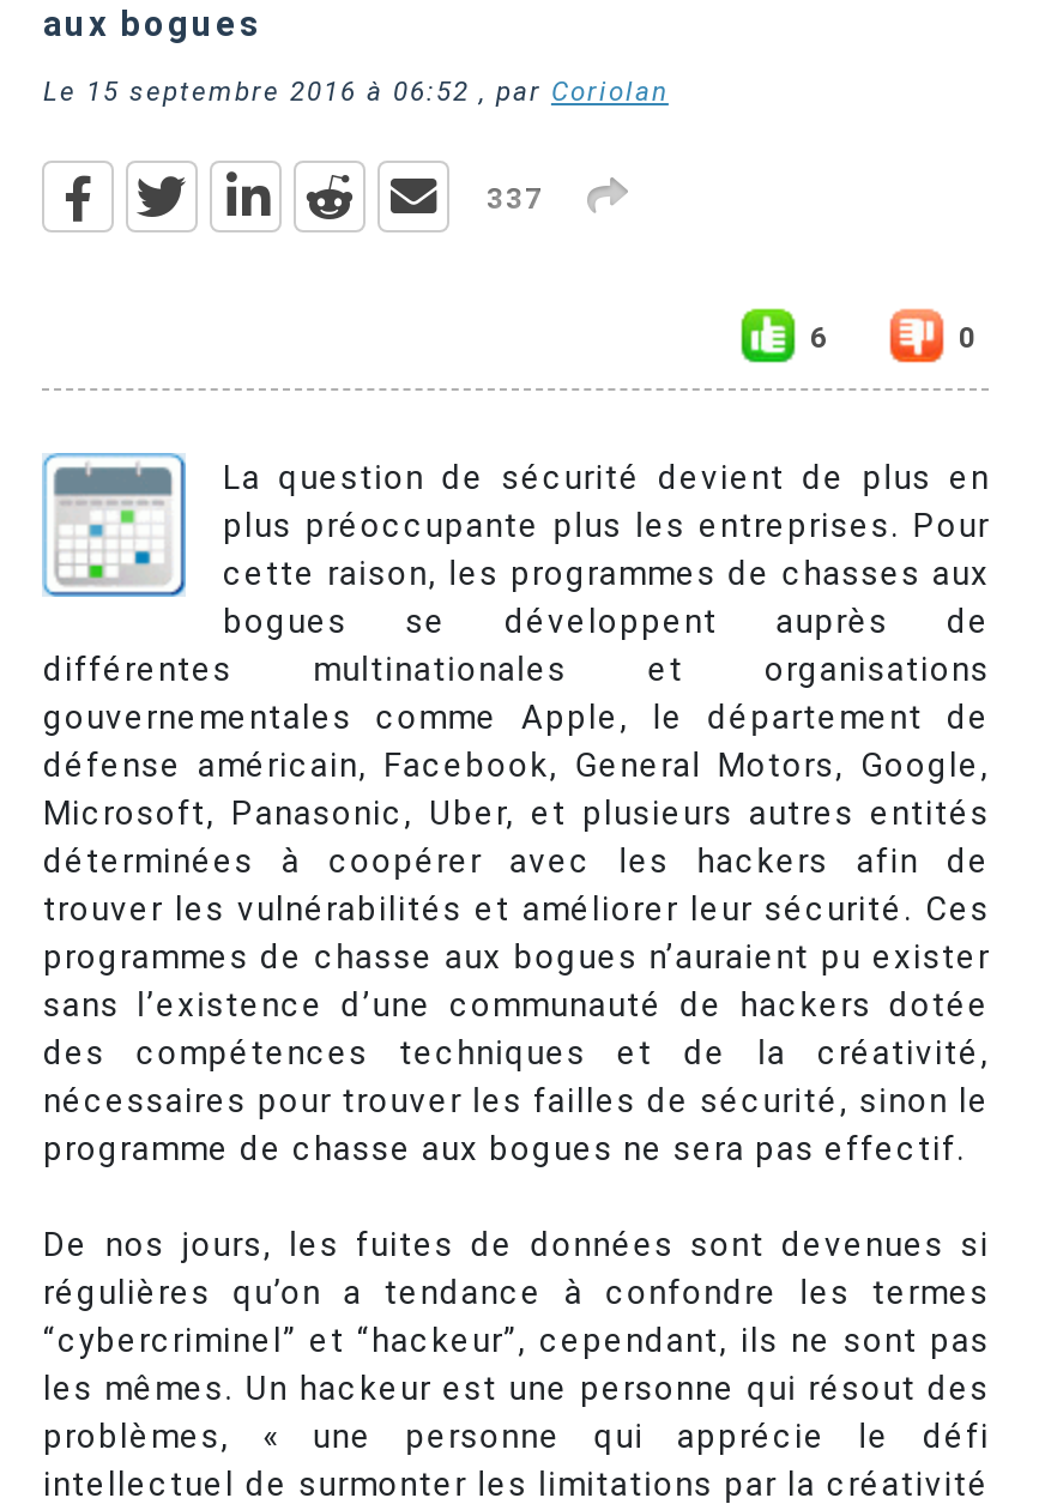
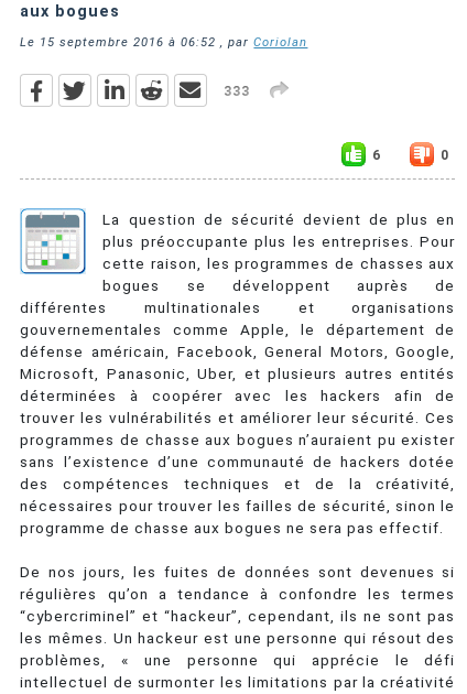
[486,183,544,217] 337 -> [224,84,250,100] 333

